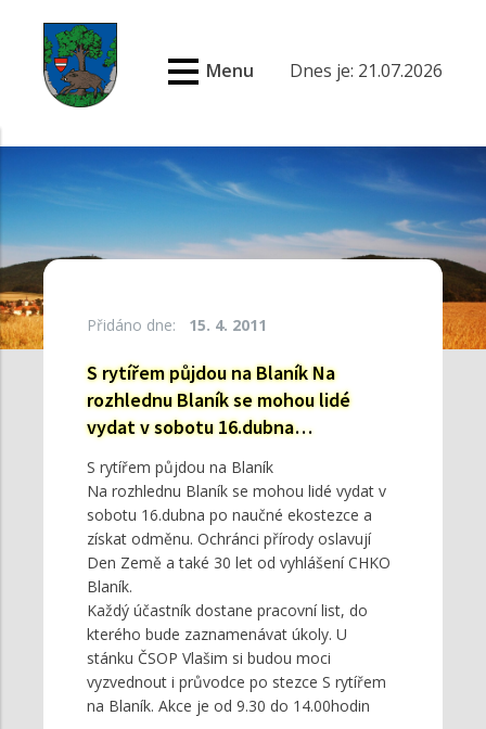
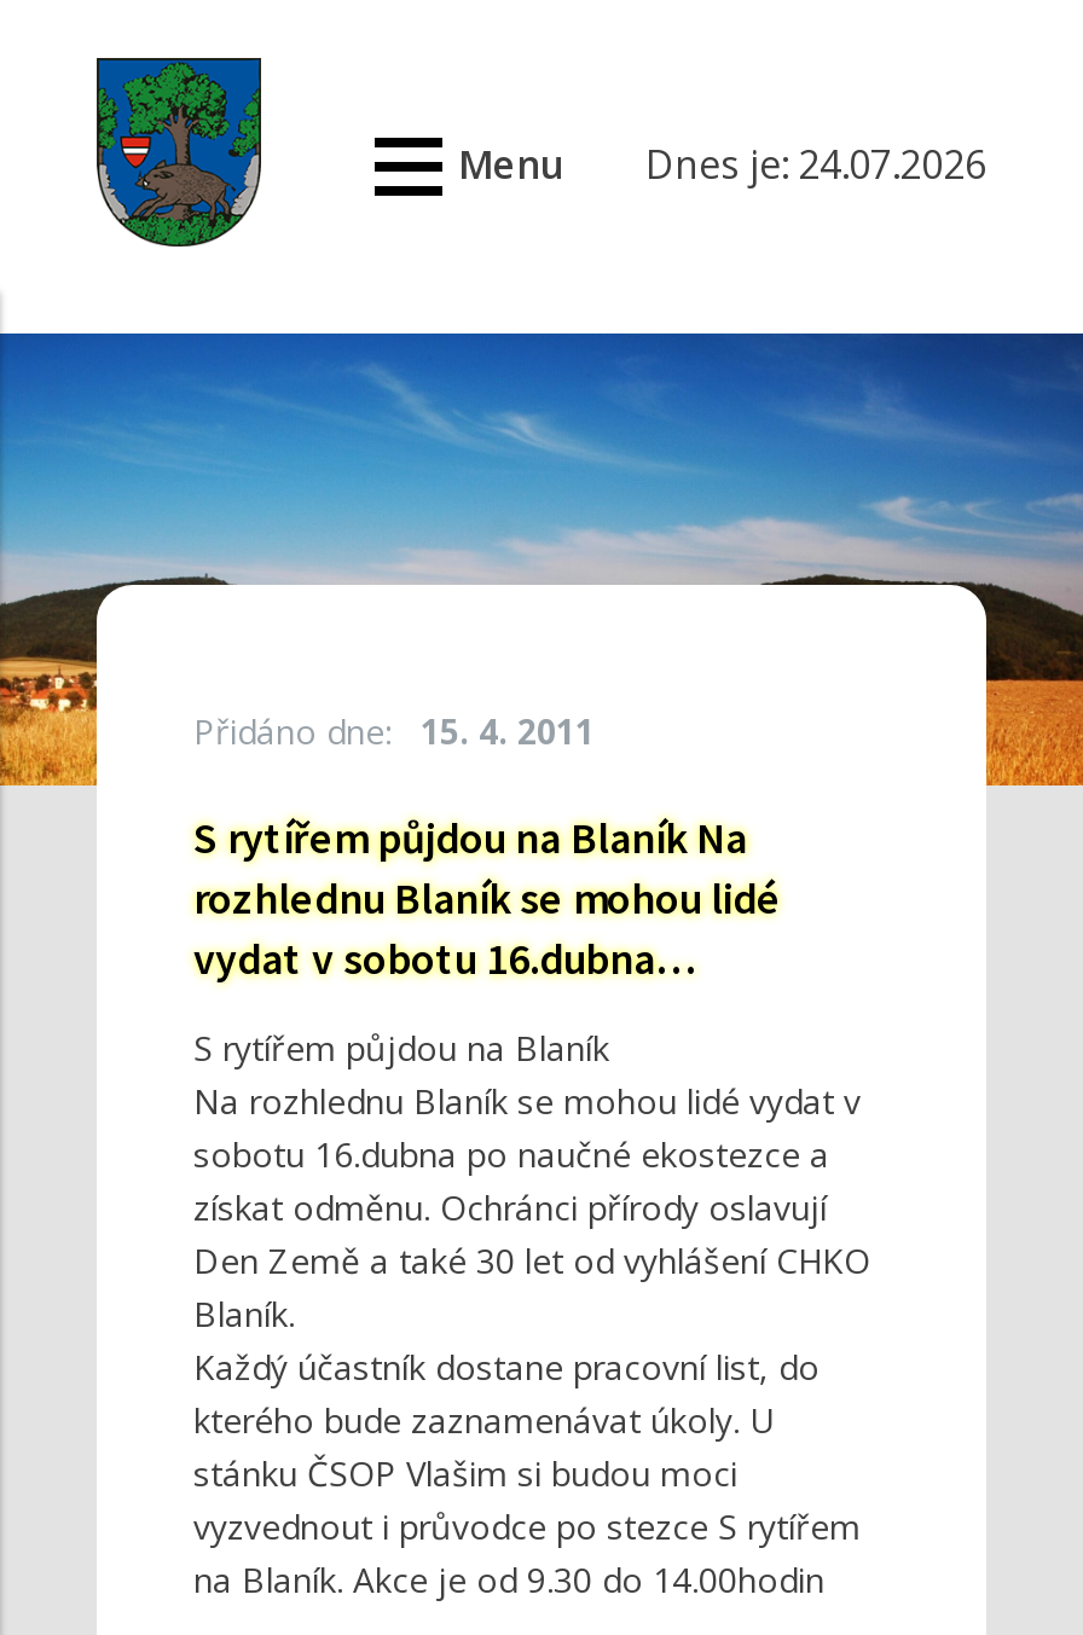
[206,59,443,83] Menu Dnes je: 21.07.2026 -> [458,138,986,191] Menu Dnes je: 24.07.2026

